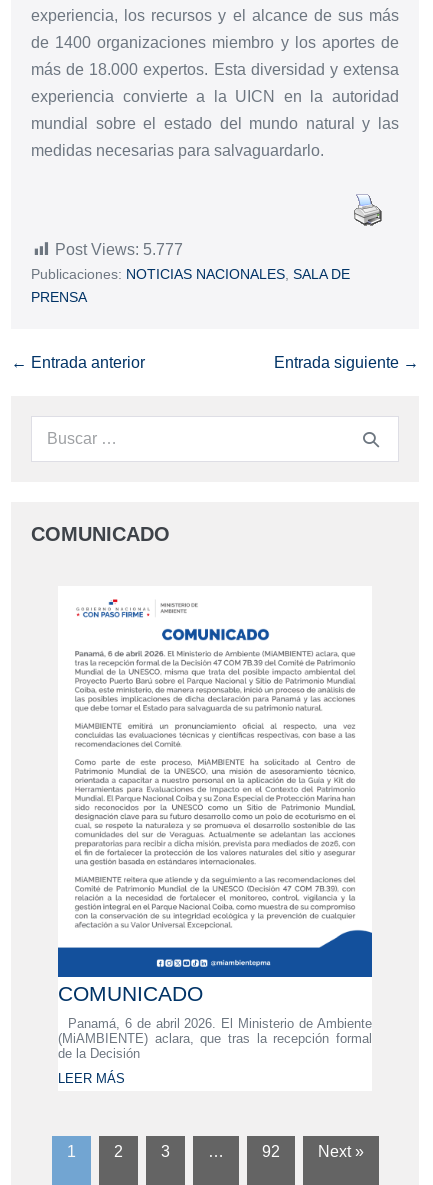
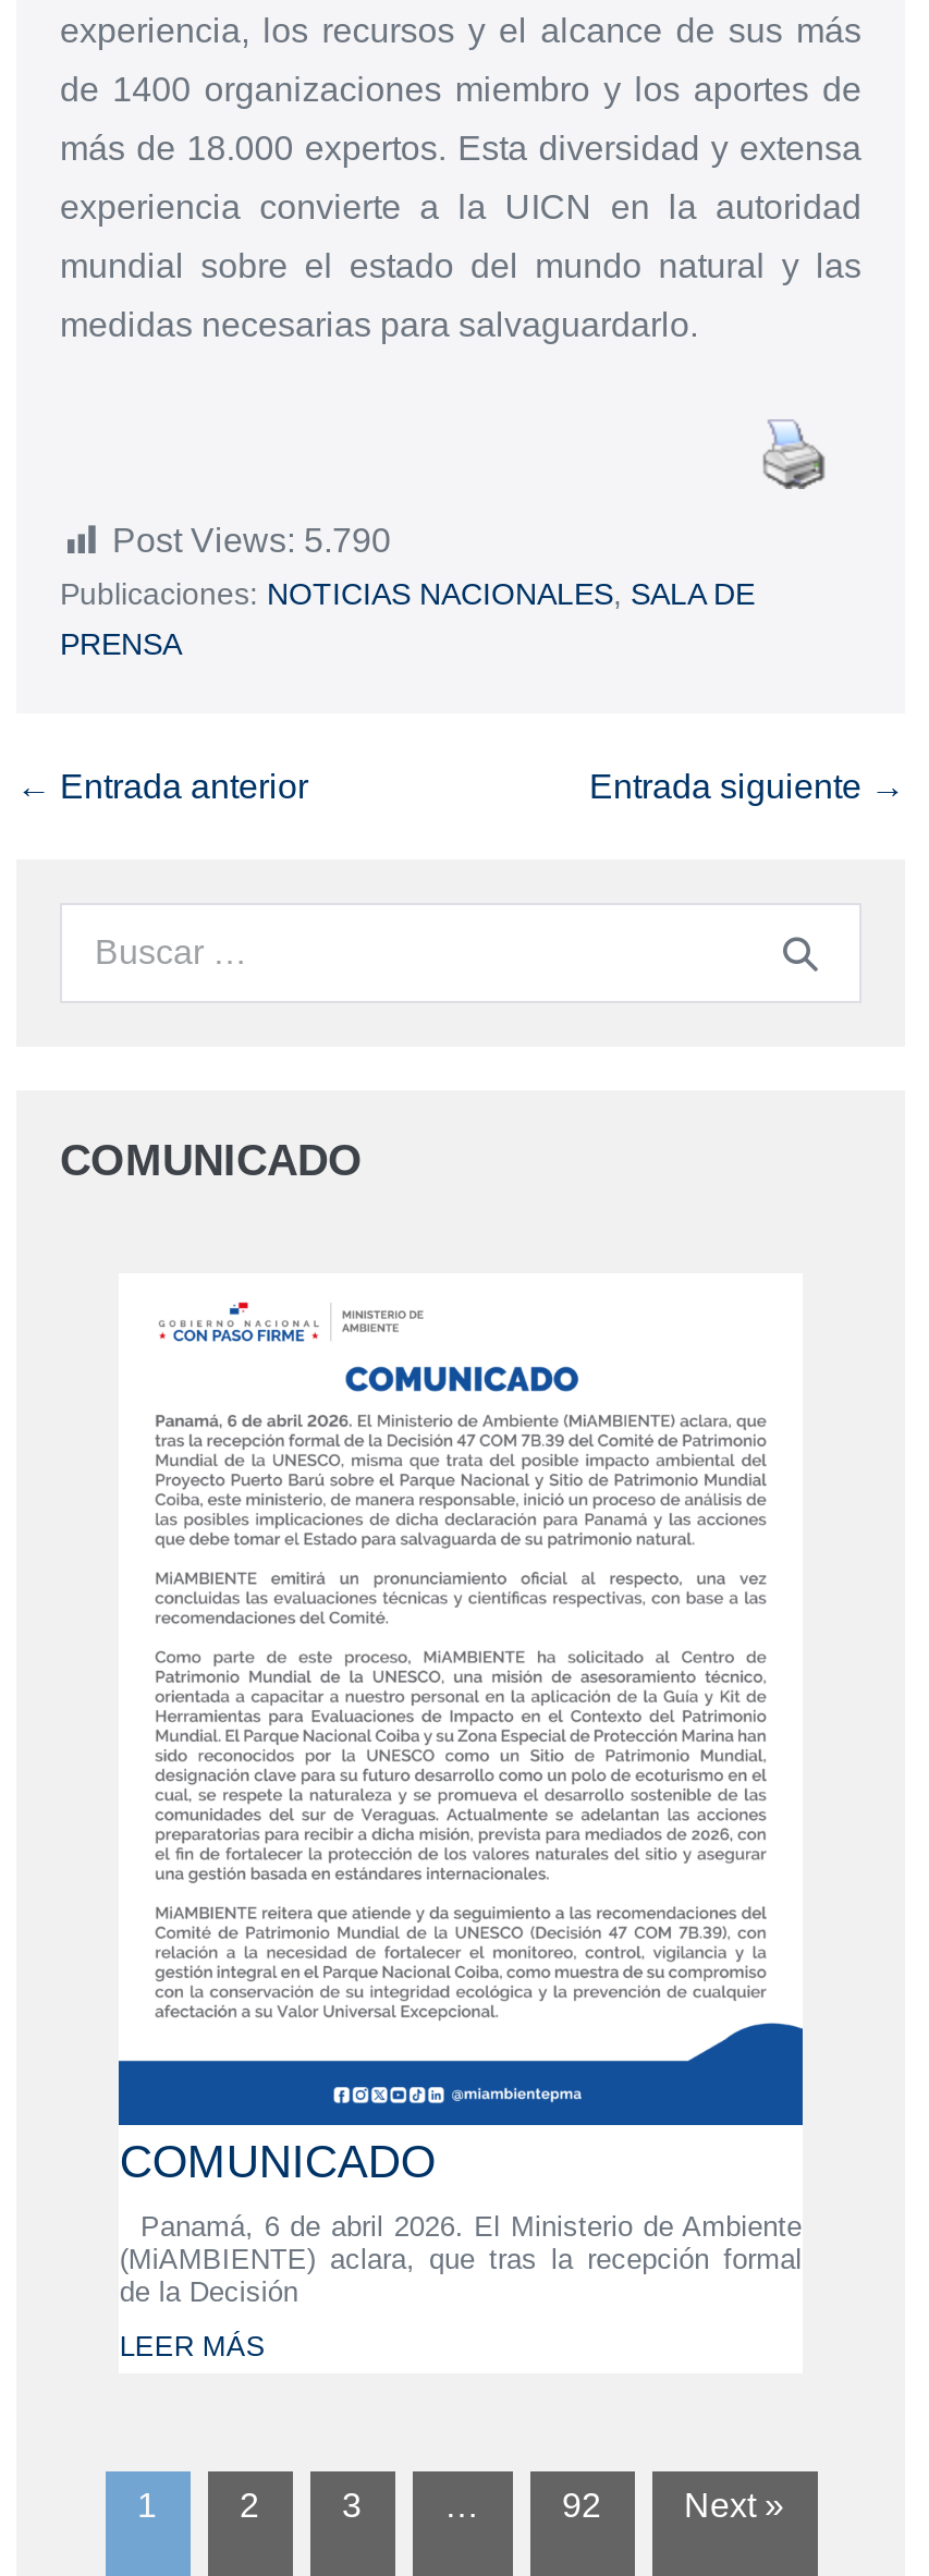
[55,241,183,258] Post Views: 5.777 -> [112,522,391,559] Post Views: 5.790

